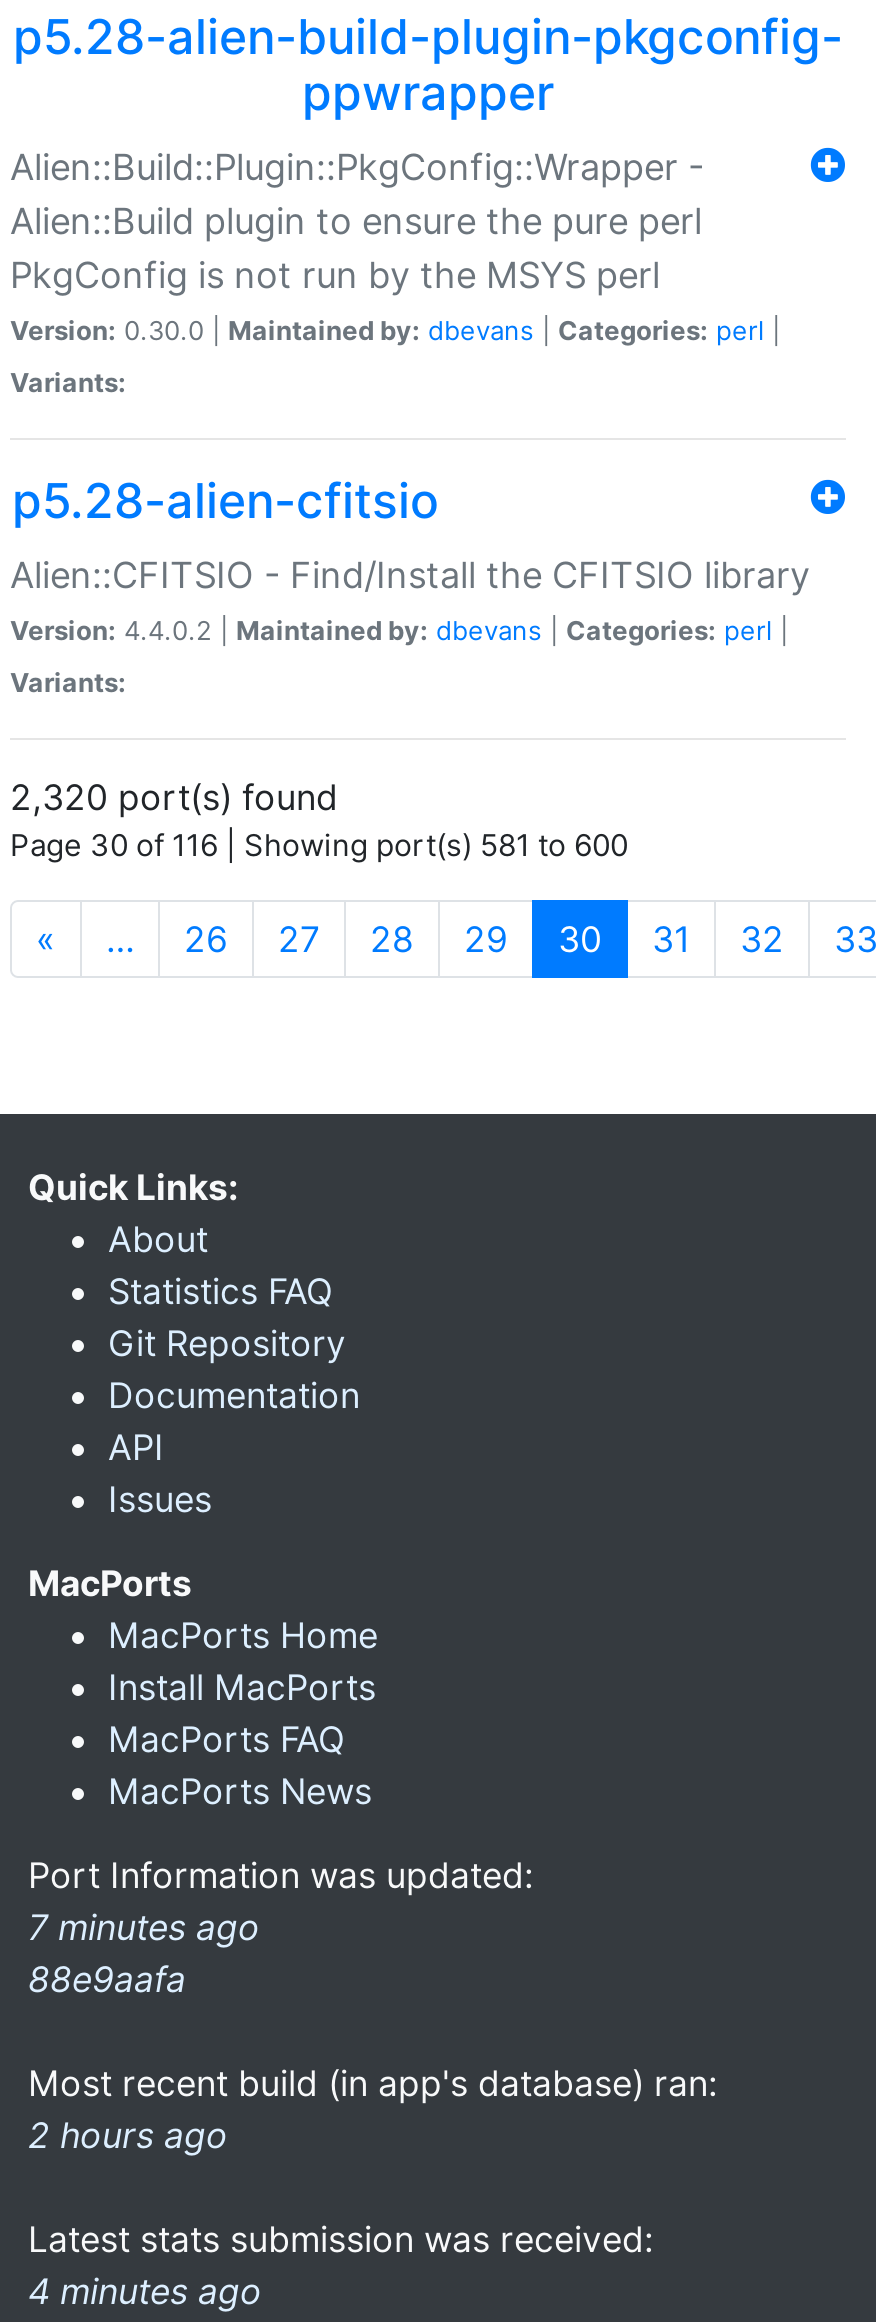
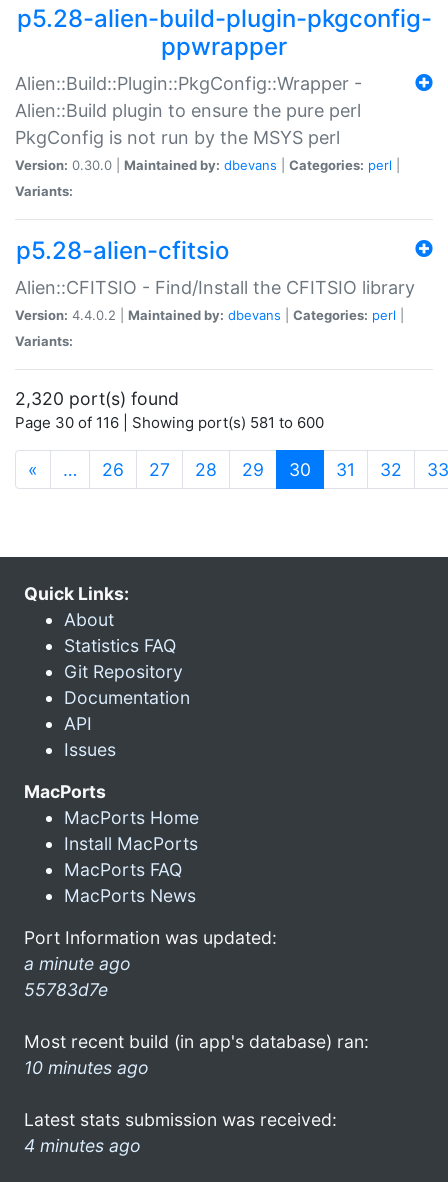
[28,1906,260,2000] 7 minutes ago | 88e9aafa -> [24,953,131,1000] a minute ago | 55783d7e
[28,2114,228,2156] 2 hours ago -> [24,1057,149,1078] 10 minutes ago

